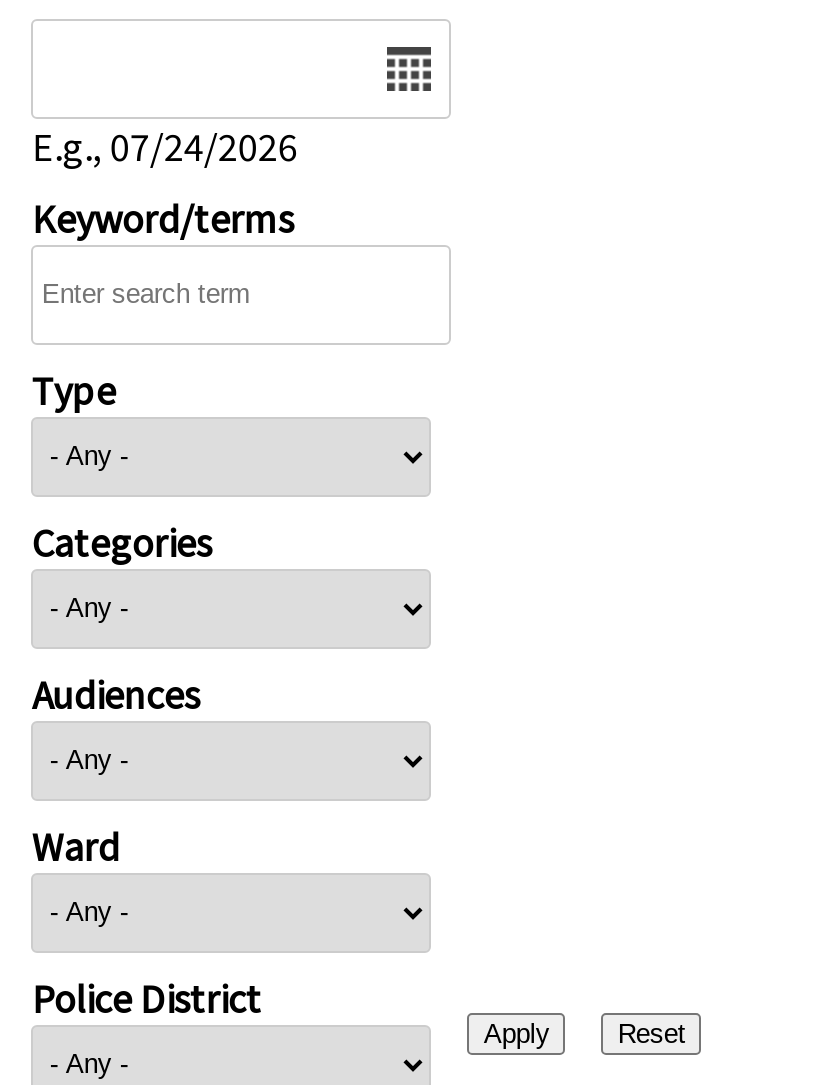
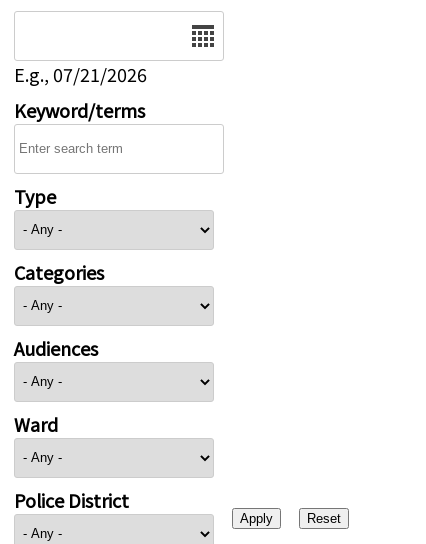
[32,118,298,170] E.g., 07/24/2026 -> [14,60,147,86] E.g., 07/21/2026

